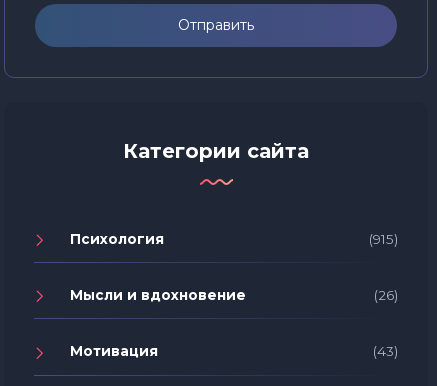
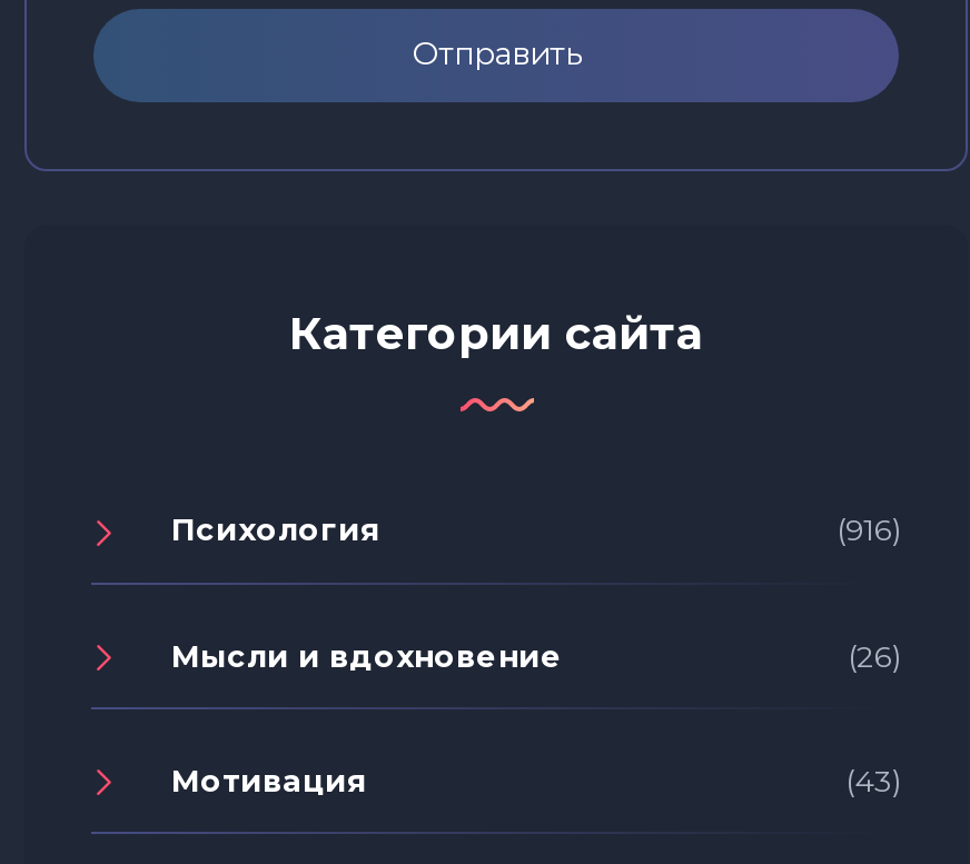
[369,231,398,247] (915) -> [837,512,901,548] (916)

